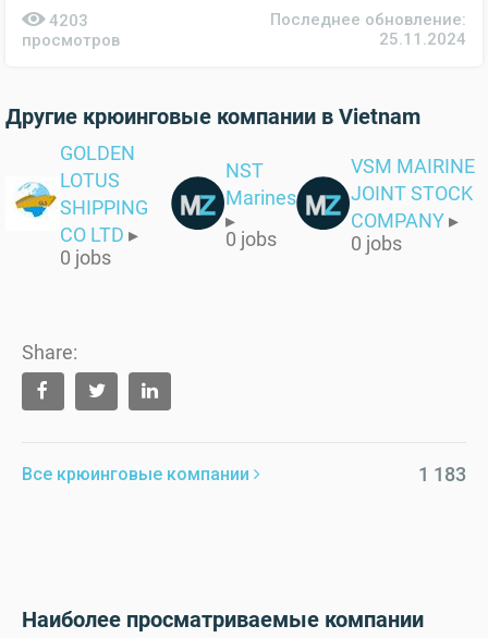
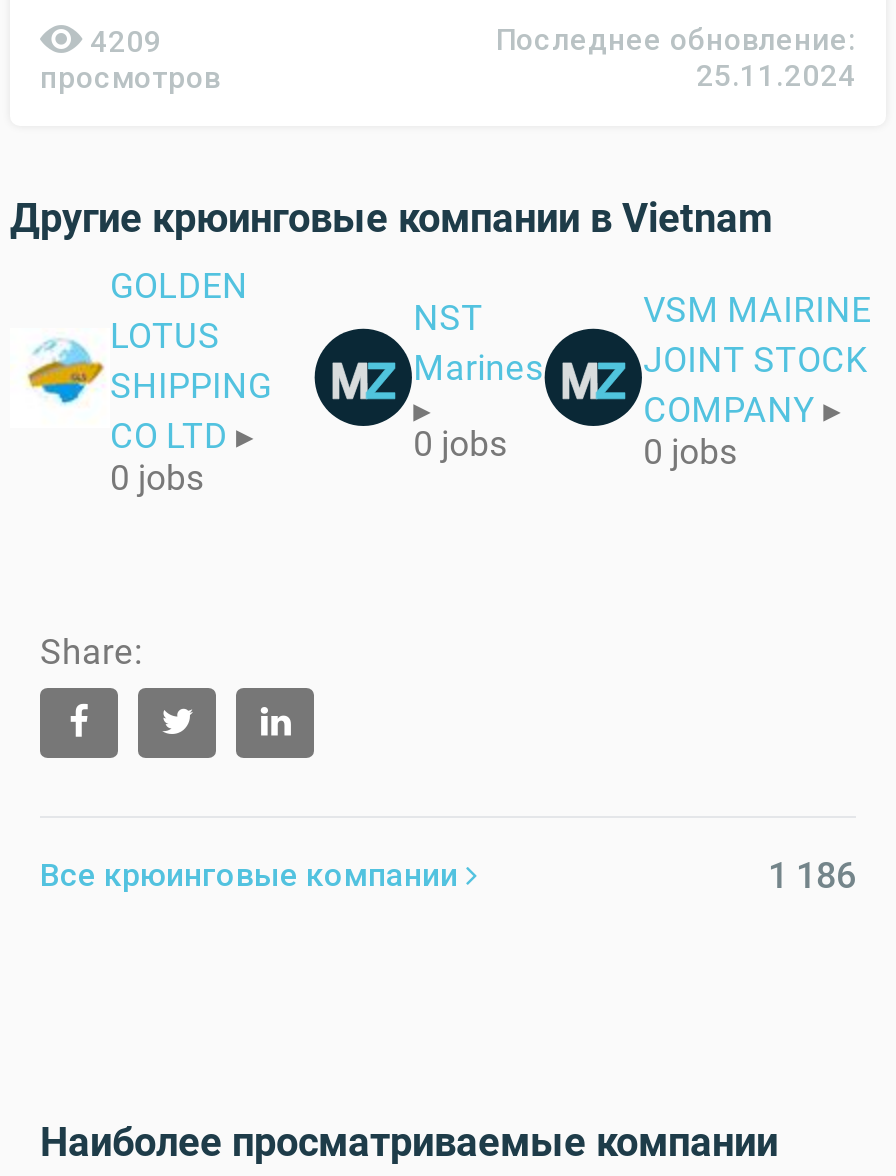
[45,11,88,30] 4203 -> [82,24,162,60] 4209
[418,463,466,486] 1 183 -> [768,854,856,896] 1 186

